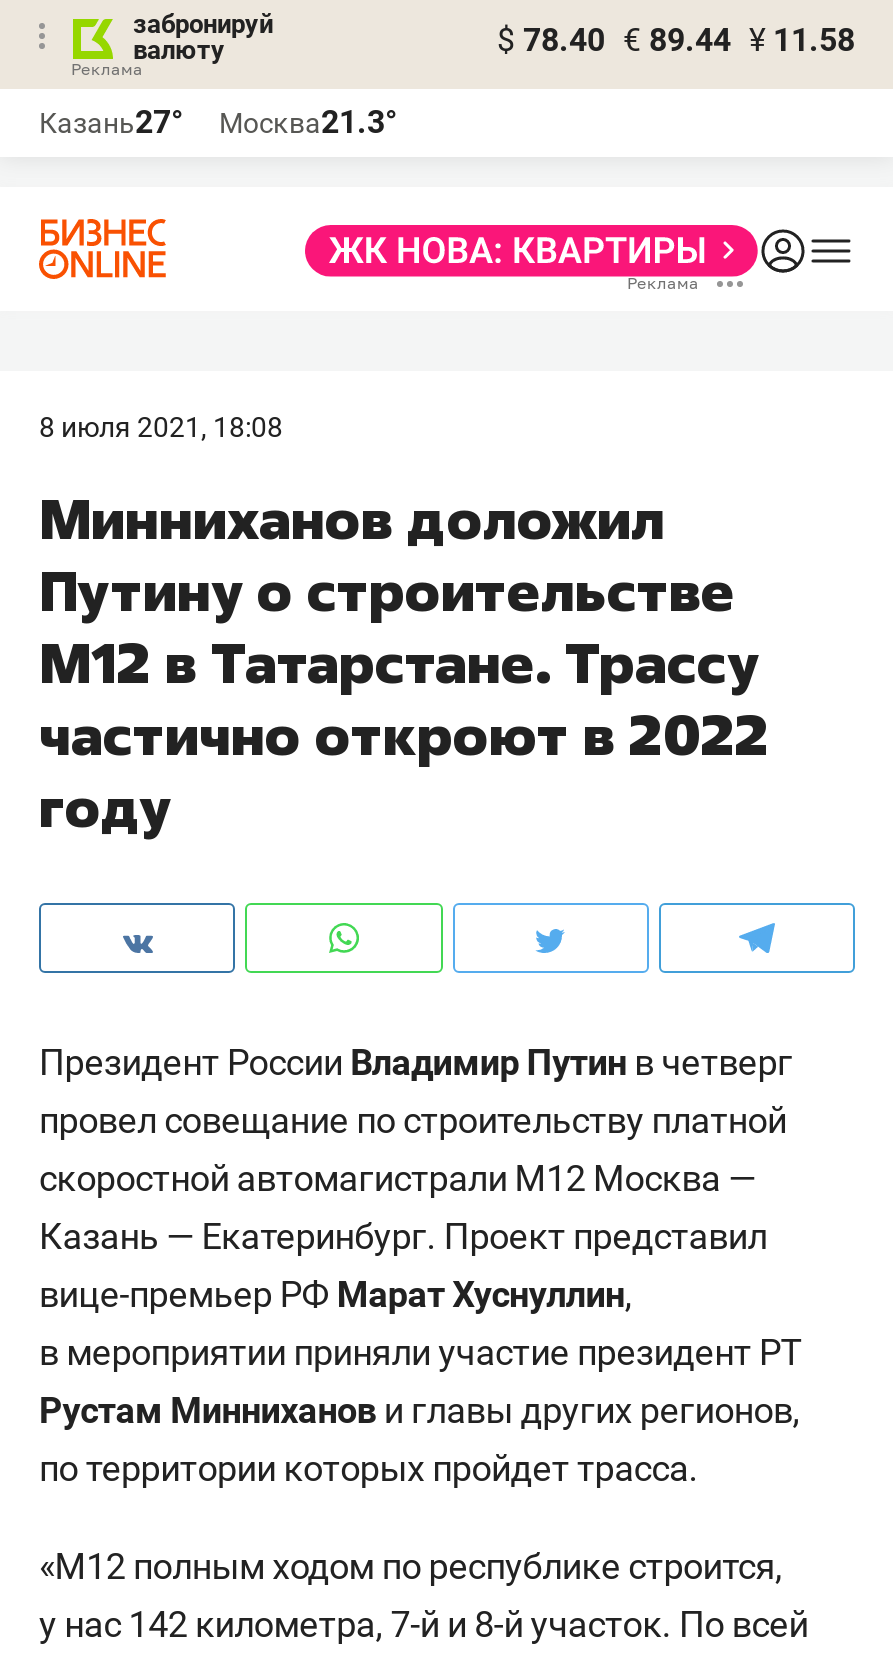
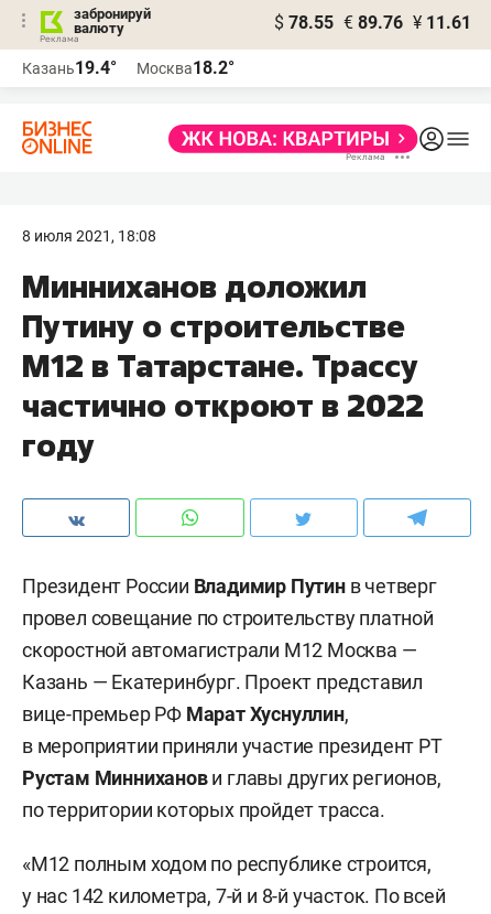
[497,21,855,59] $ 78.40 € 89.44 ¥ 11.58 -> [274,12,471,33] $ 78.55 € 89.76 ¥ 11.61
[39,103,183,141] Казань27° -> [22,57,117,78] Казань19.4°
[219,103,397,141] Москва21.3° -> [137,57,234,78] Москва18.2°

